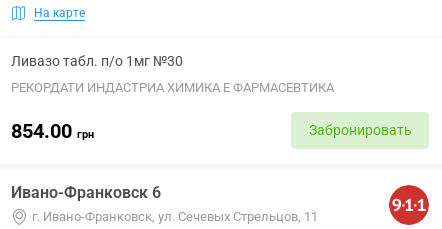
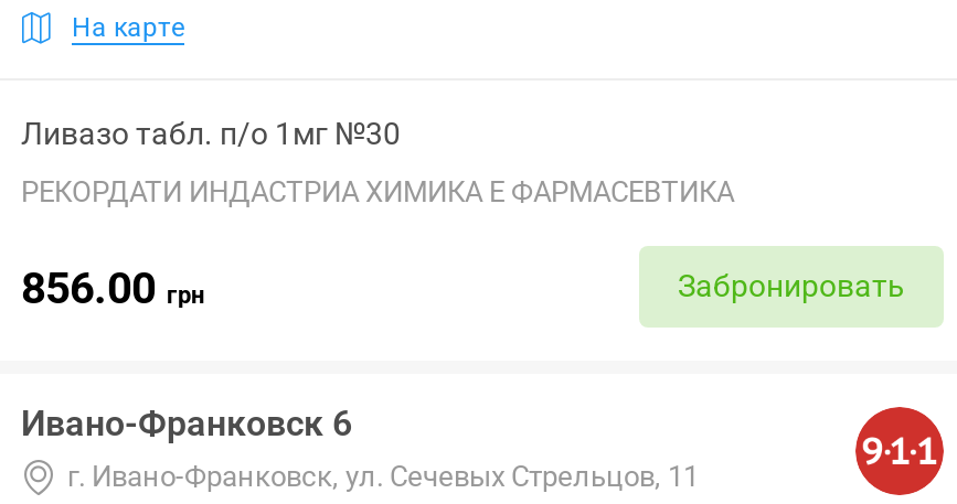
[11,118,94,142] 854.00 грн -> [21,260,204,313] 856.00 грн

